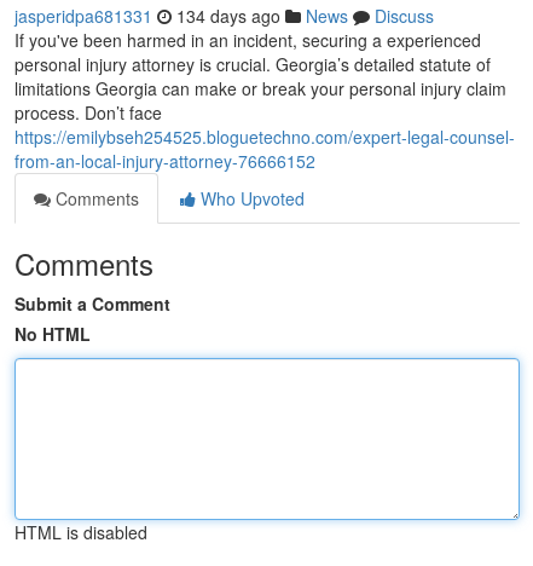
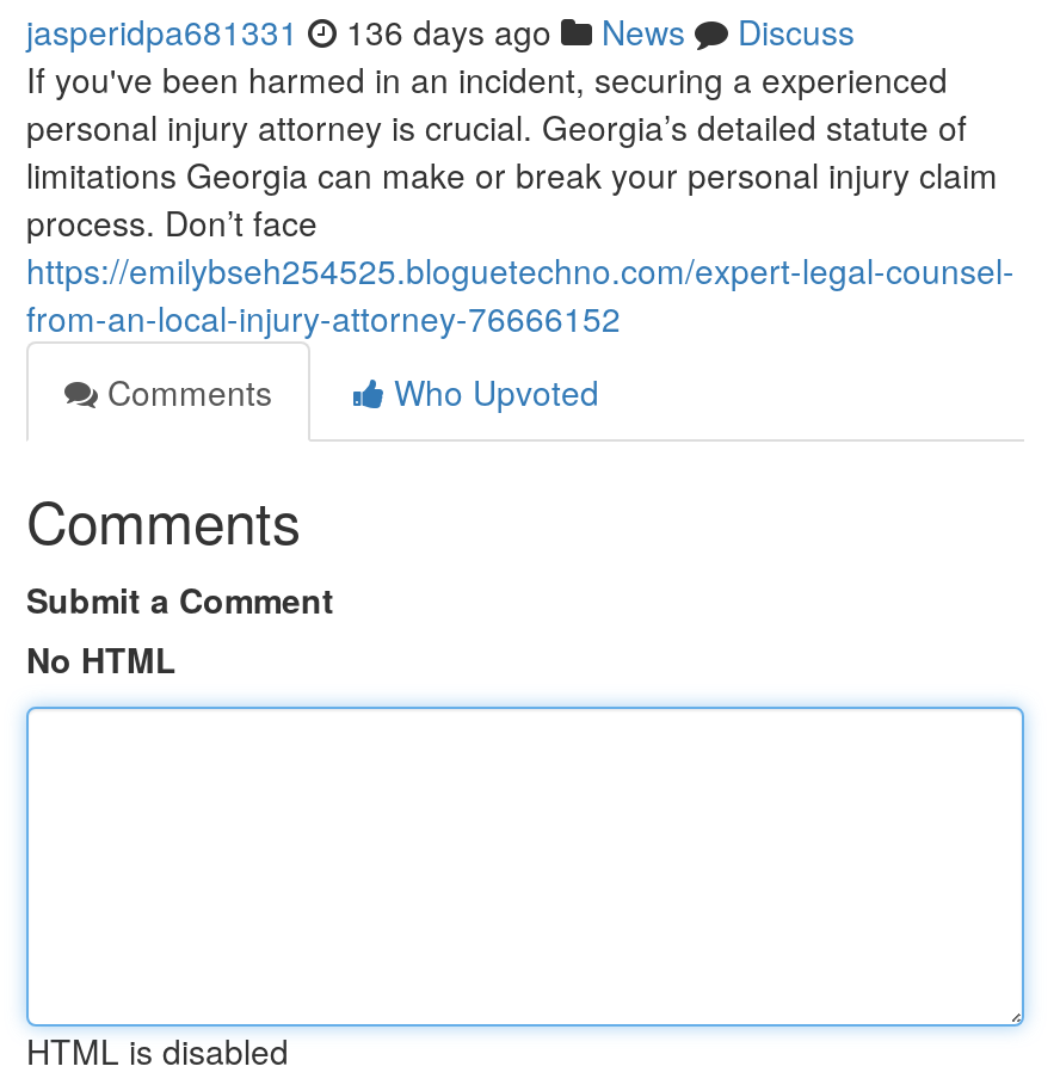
[15,4,434,28] jasperidpa681331 134 days ago News Discuss -> [26,7,855,55] jasperidpa681331 136 days ago News Discuss

